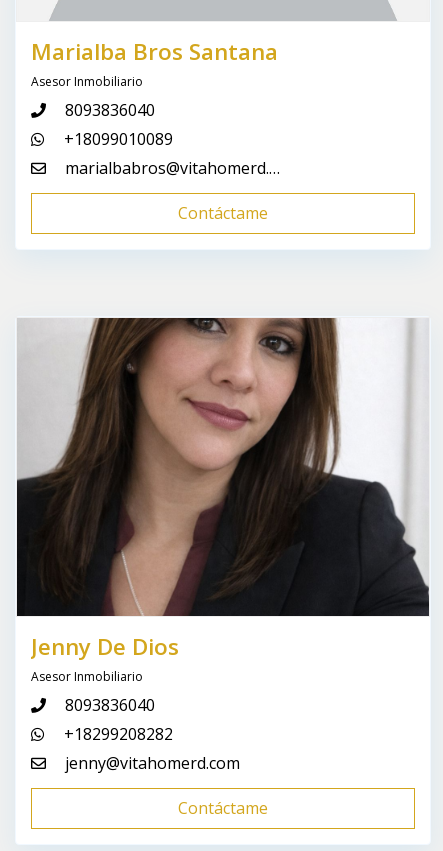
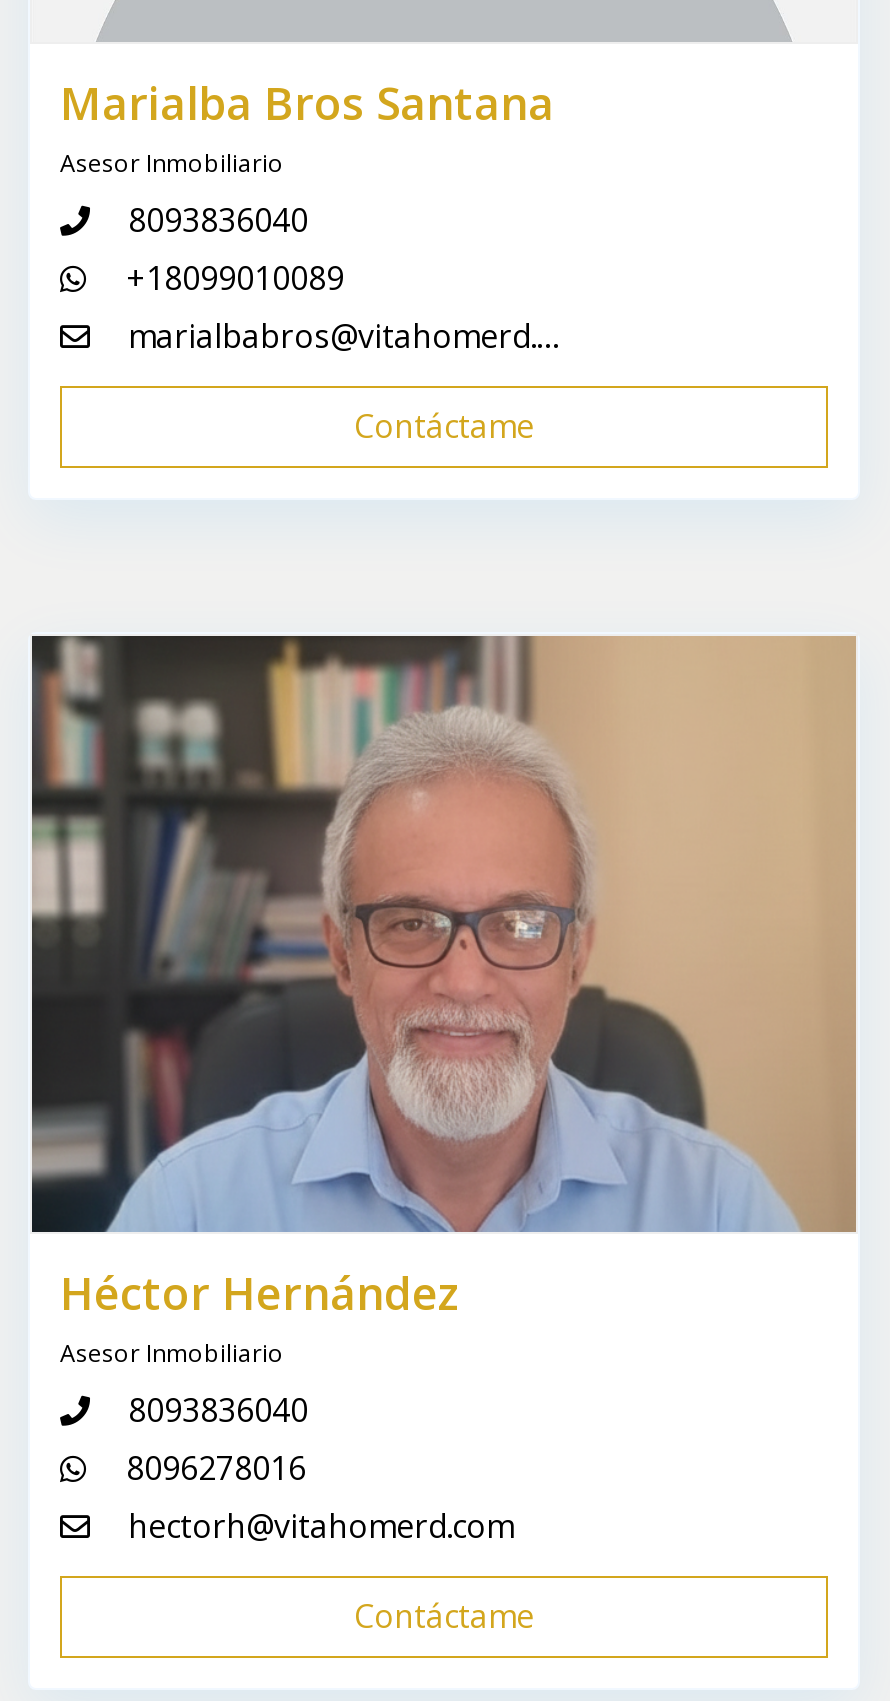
[17,317,430,662] [image] | Jenny De Dios -> [30,634,858,1324] [image] | Héctor Hernández
[64,723,240,774] +18299208282 | jenny@vitahomerd.com -> [126,1446,514,1548] 8096278016 | hectorh@vitahomerd.com

